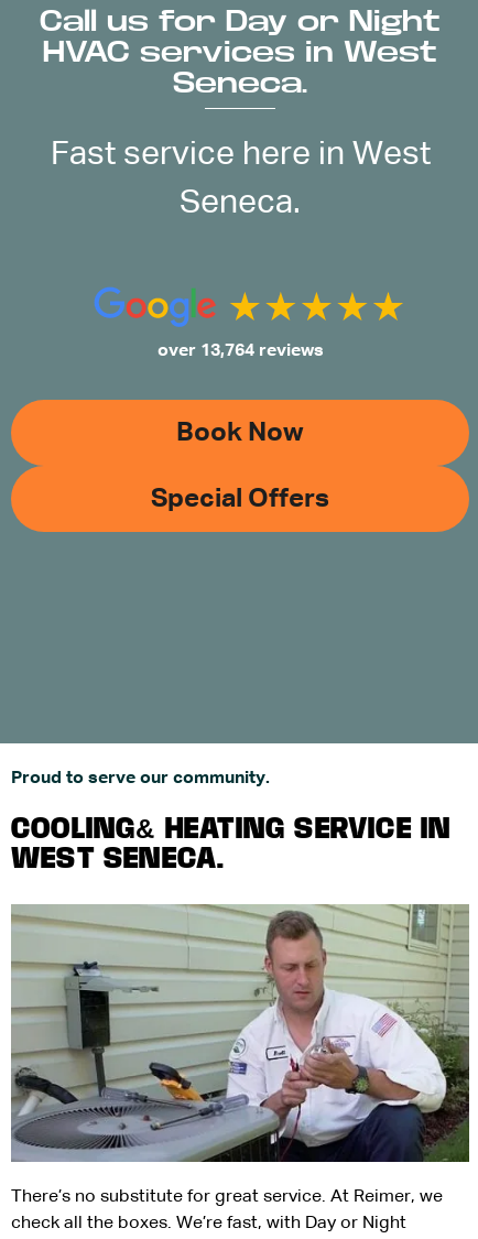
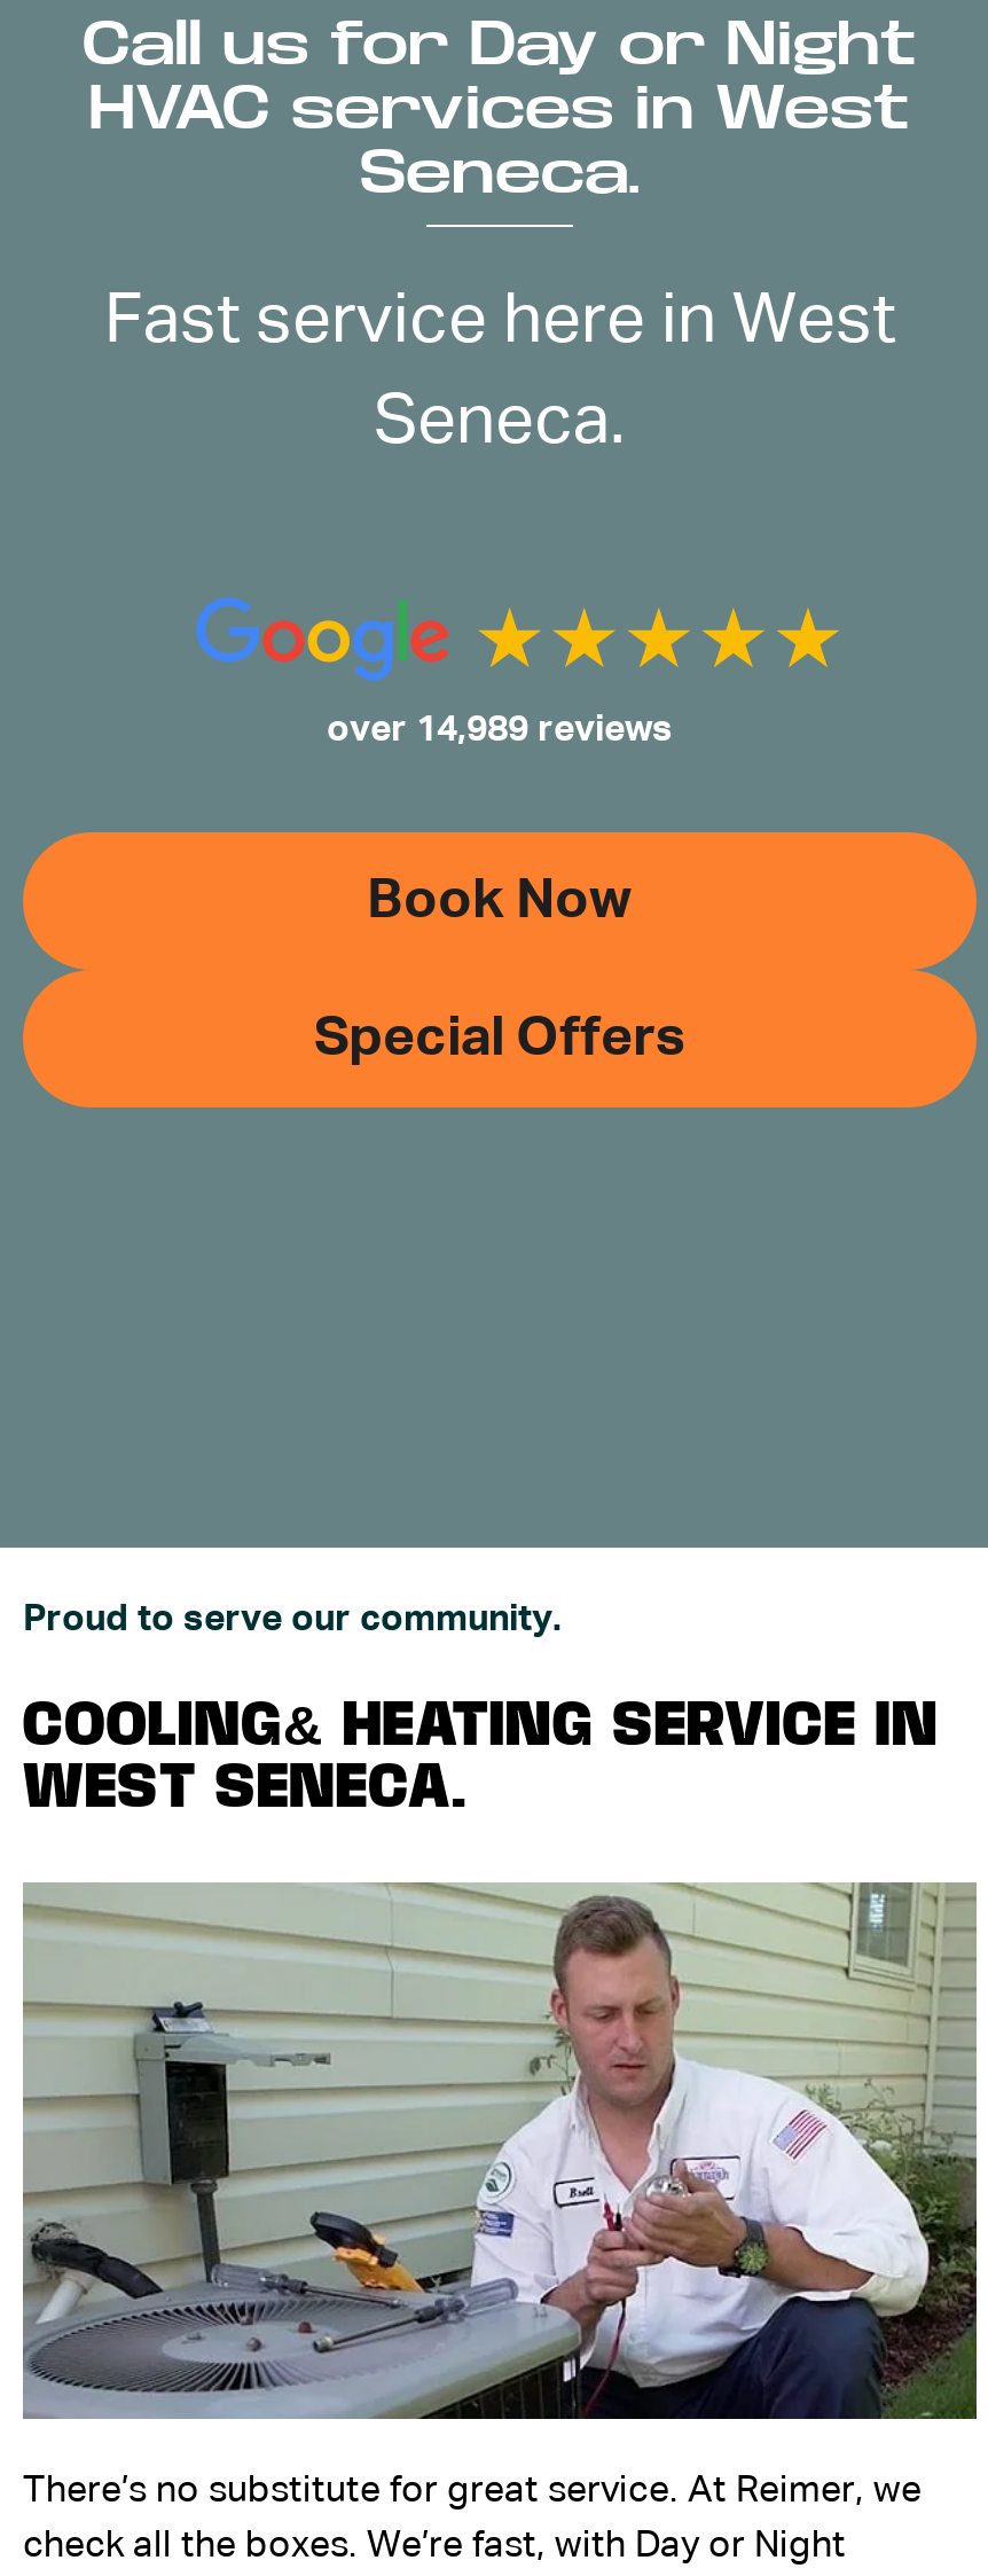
[157,342,323,360] over 13,764 reviews -> [327,713,673,750] over 14,989 reviews

